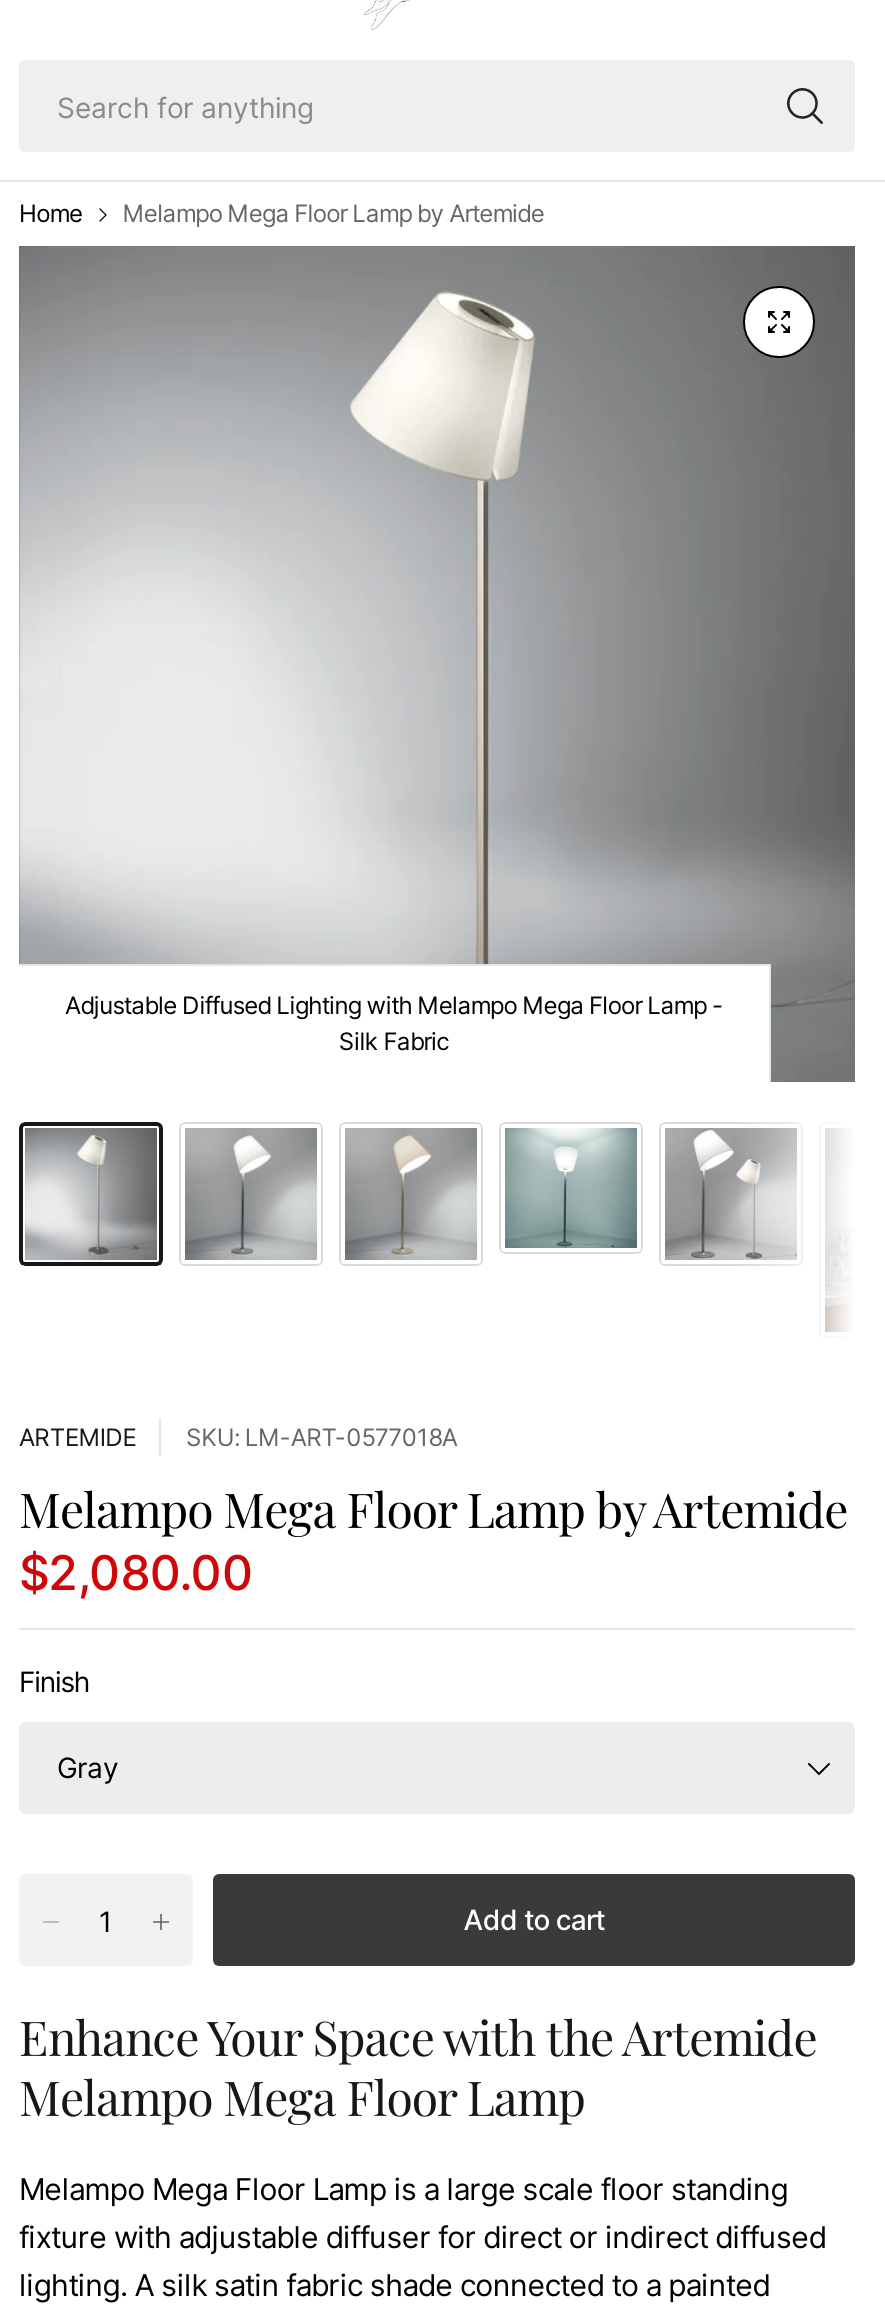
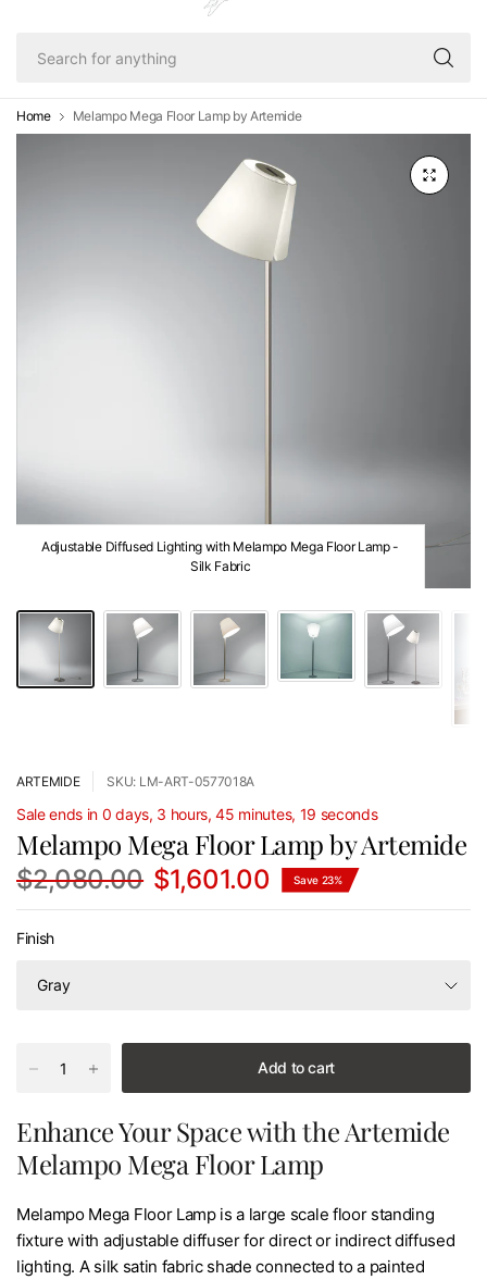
none -> [16,805,378,823] Sale ends in 0 days, 3 hours, 45 minutes, 19 seconds
[19,1544,253,1602] $2,080.00 -> [16,864,342,895] $2,080.00 $1,601.00 | Save 23%

